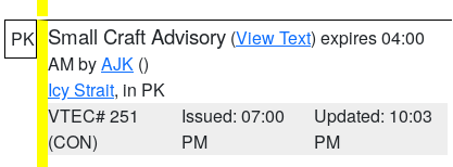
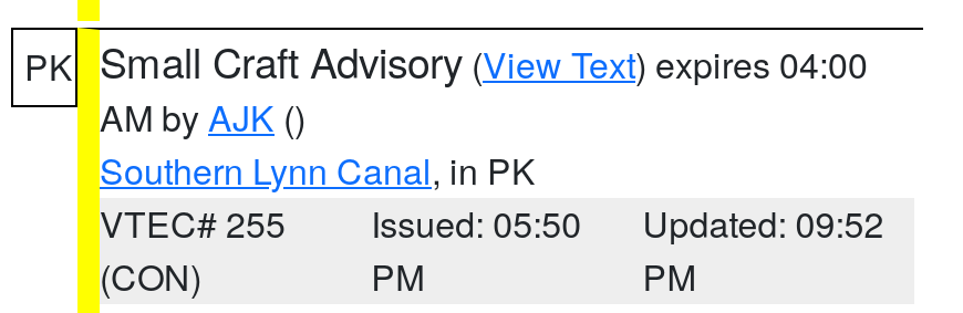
[48,77,165,128] Icy Strait, in PK | VTEC# 251 -> [100,145,536,249] Southern Lynn Canal, in PK | VTEC# 255
[181,103,284,128] Issued: 07:00 -> [371,198,581,249] Issued: 05:50
[314,103,433,128] Updated: 10:03 -> [642,198,884,249] Updated: 09:52

